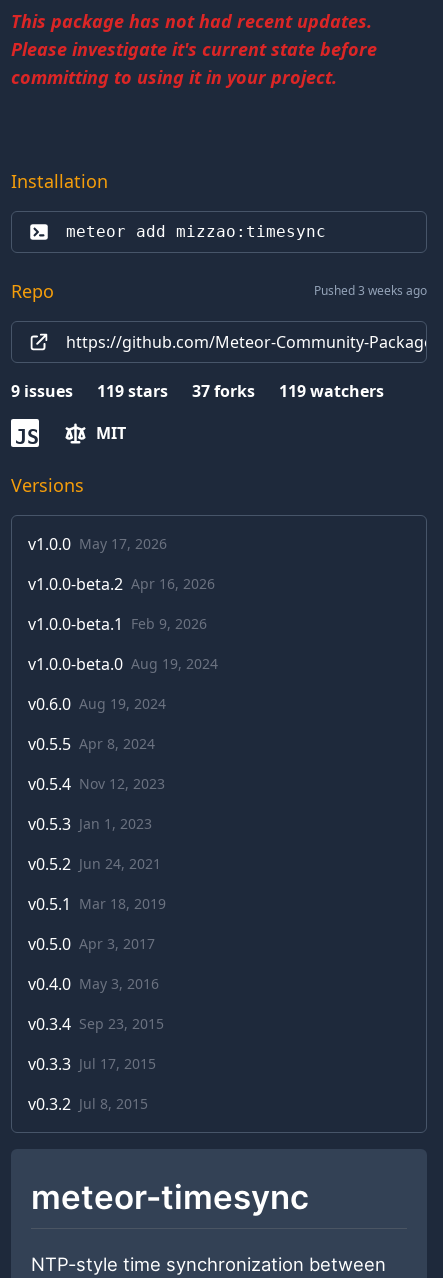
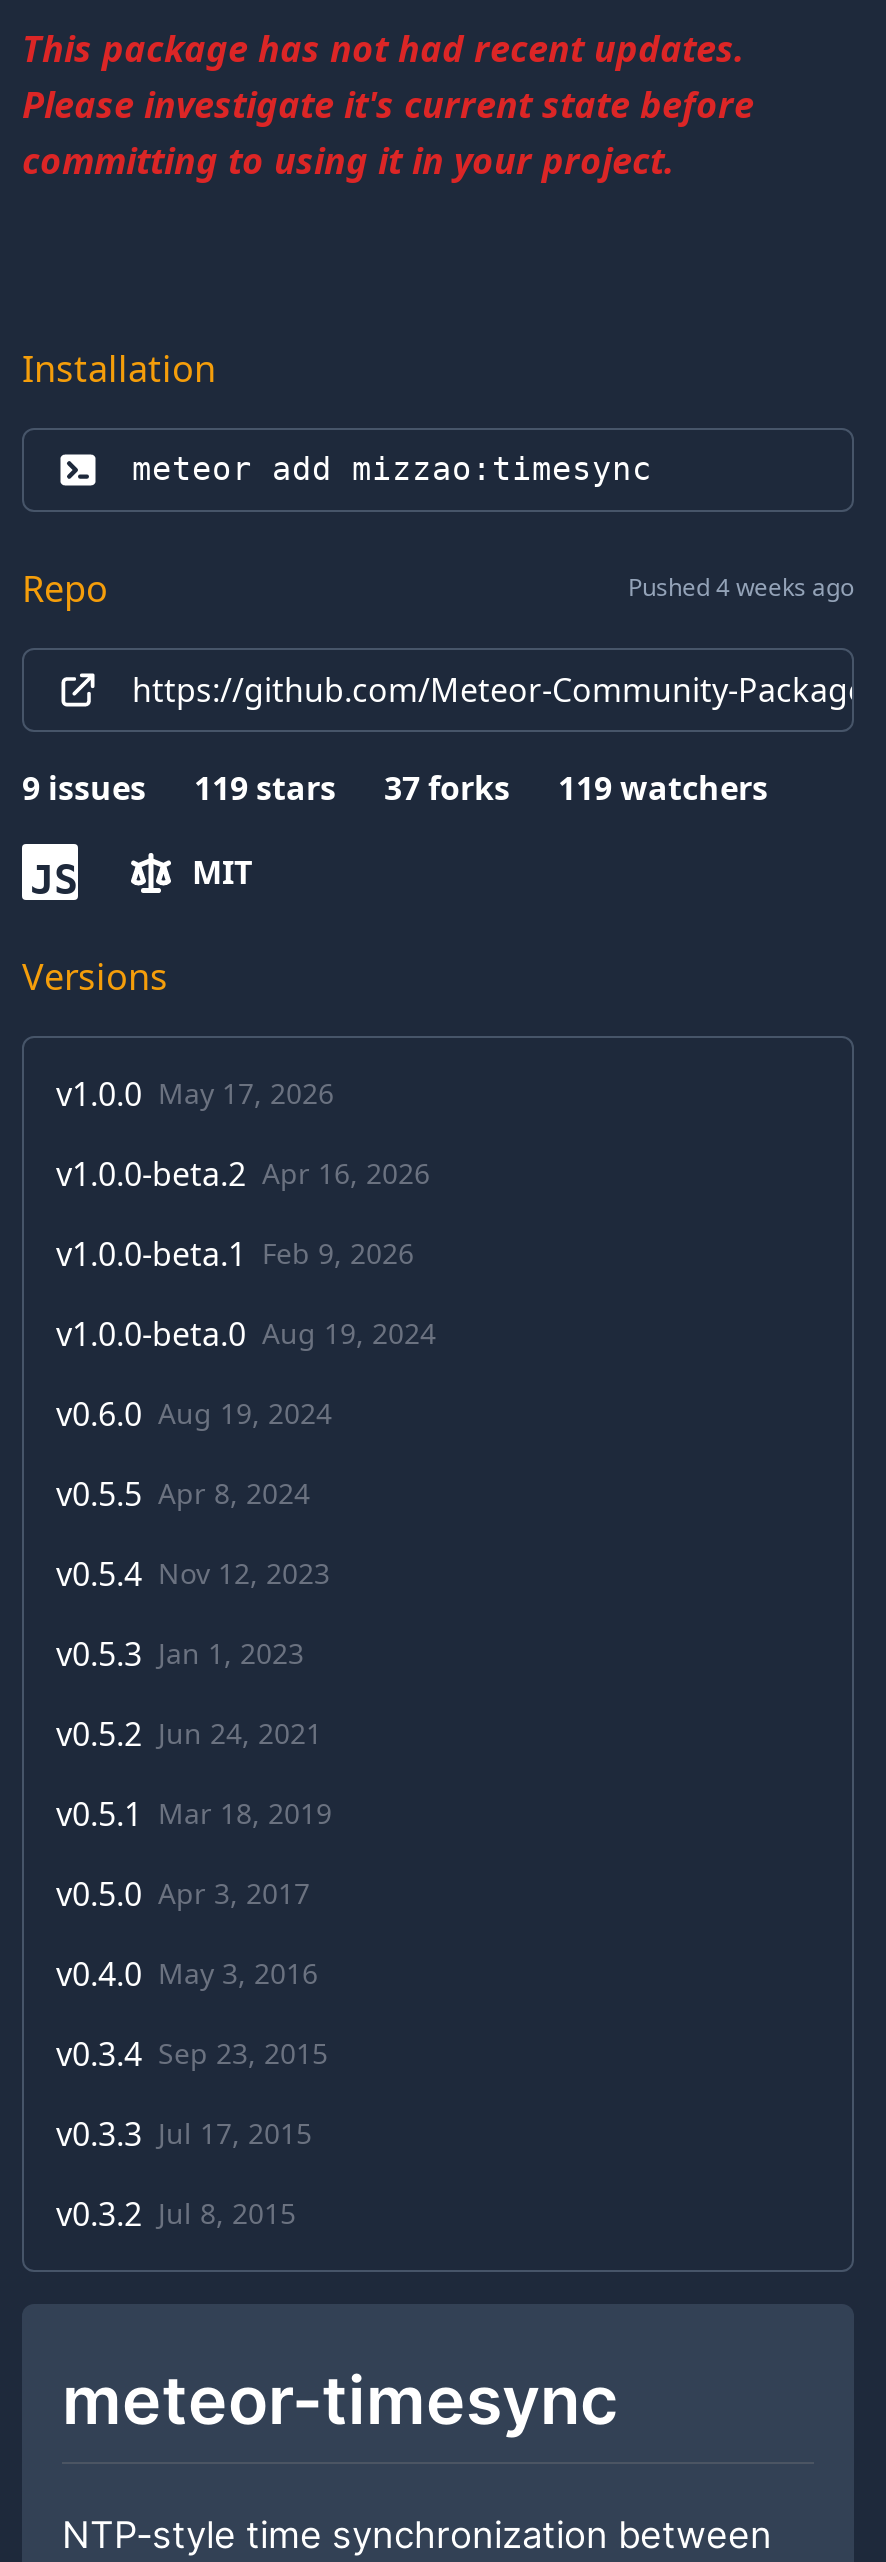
[314,282,427,299] Pushed 3 weeks ago -> [628,570,854,604] Pushed 4 weeks ago

